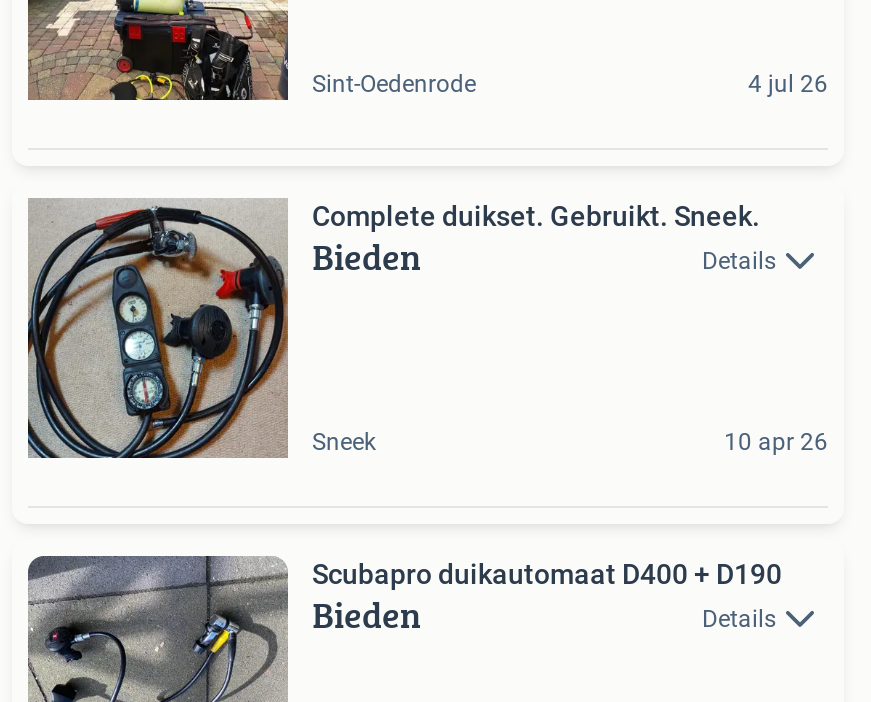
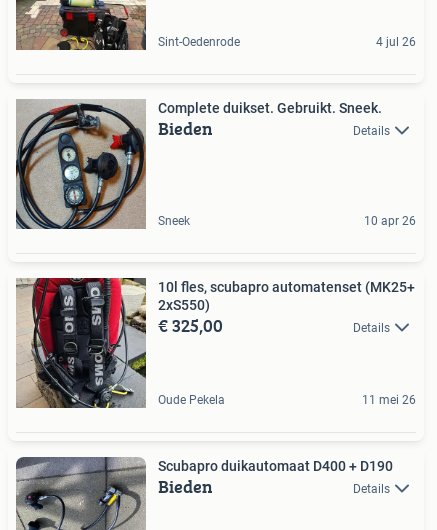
none -> [17,277,415,409] [image] | 10l fles, scubapro automatenset (MK25+ | 2xS550) | € 325,00 | Details
none -> [158,393,416,407] Oude Pekela | 11 mei 26

